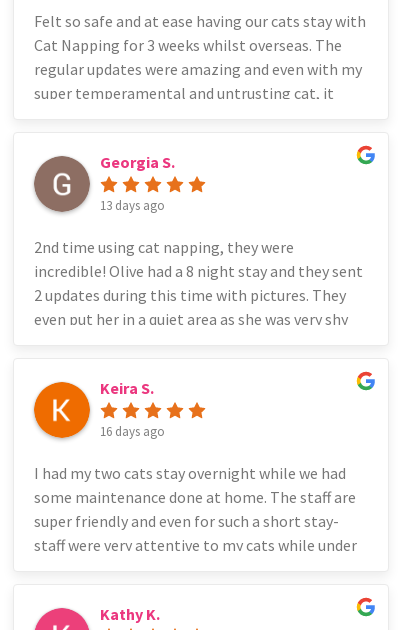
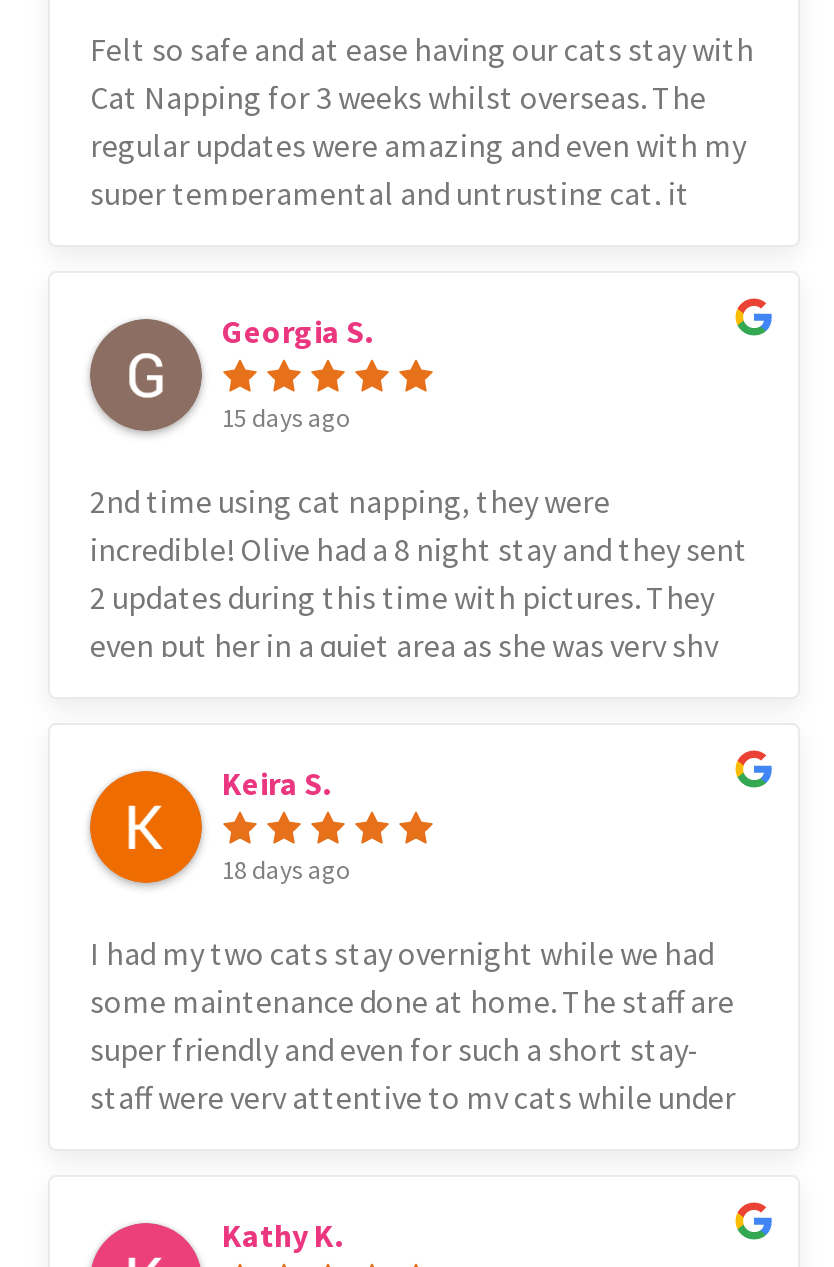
[100,197,165,214] 13 days ago -> [222,401,352,435] 15 days ago
[100,423,165,440] 16 days ago -> [222,853,352,887] 18 days ago

